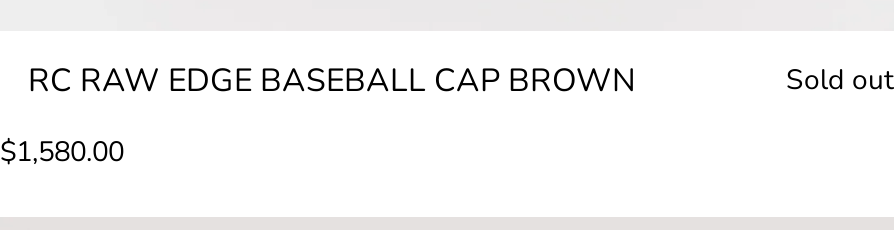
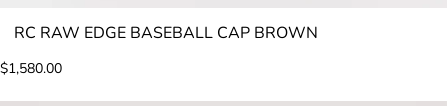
[786,60,894,98] Sold out -> none

